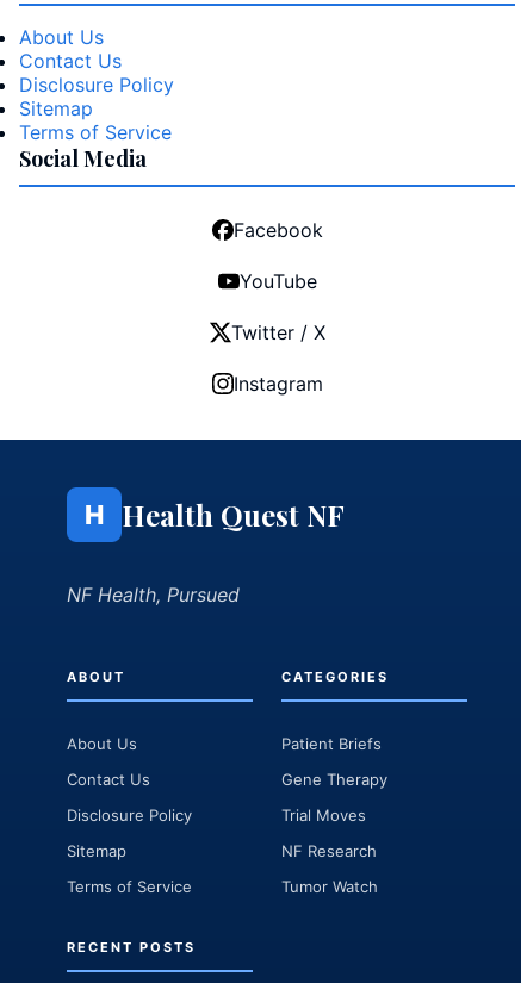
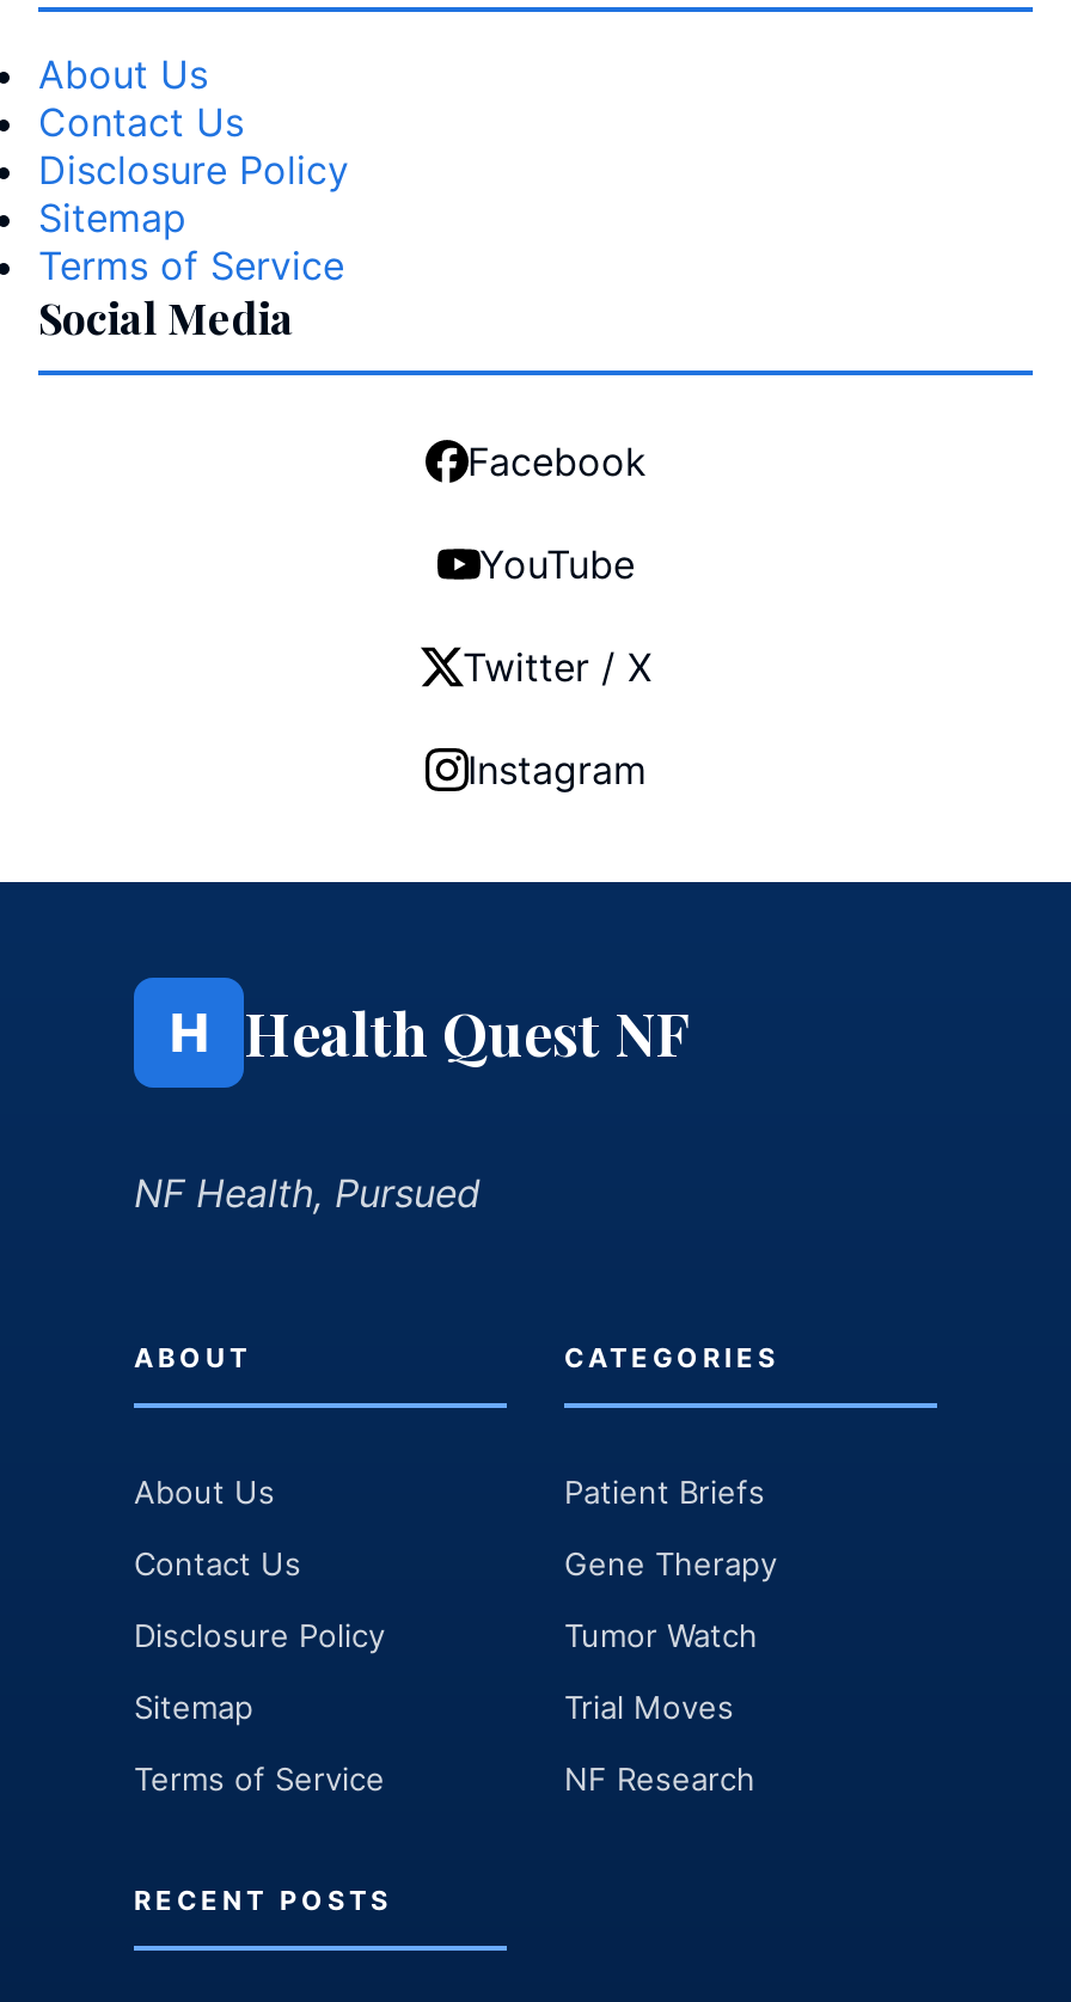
moved [281,805,377,860] -> [564,1687,755,1797]: Trial Moves | NF Research
moved [281,876,378,896] -> [564,1615,758,1653]: Tumor Watch

